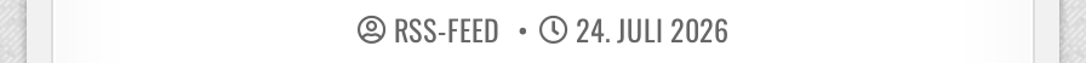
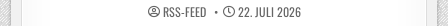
[394,8,728,49] RSS-FEED 24. JULI 2026 -> [162,3,300,20] RSS-FEED 22. JULI 2026

